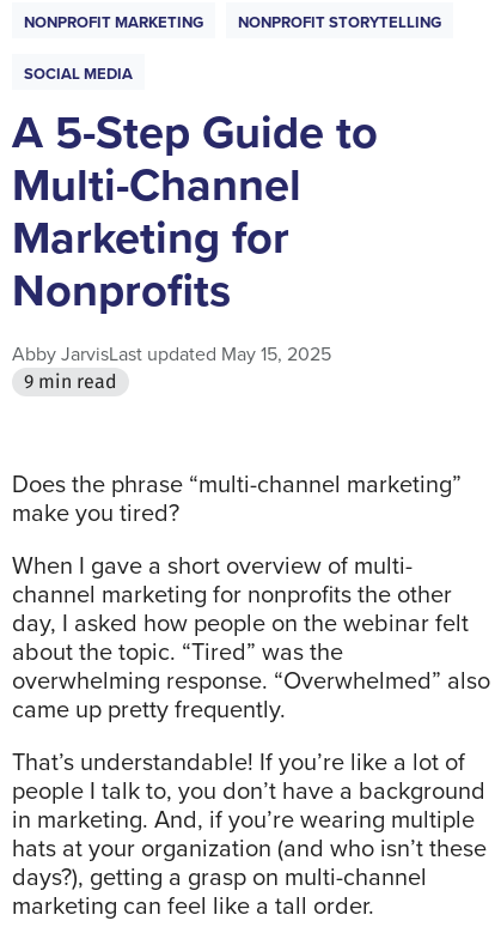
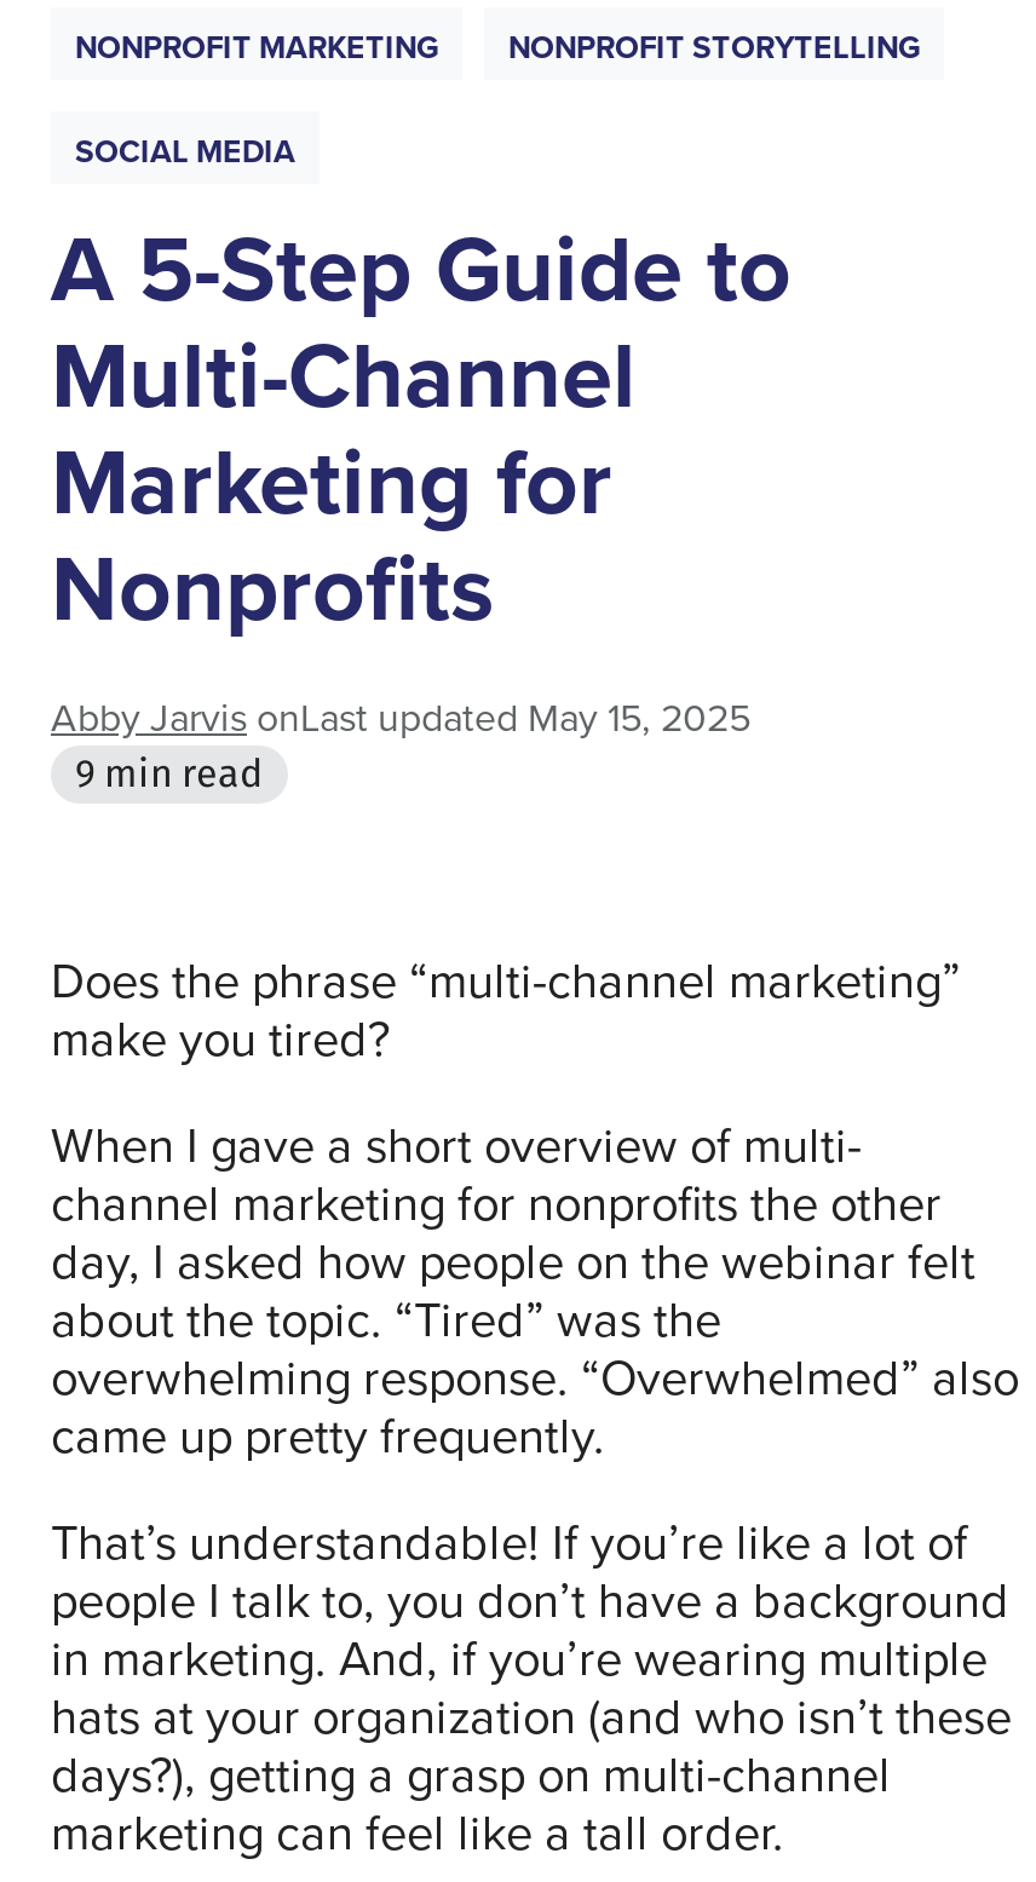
[12,340,331,366] Abby JarvisLast updated May 15, 2025 -> [51,690,750,743] Abby Jarvis onLast updated May 15, 2025

